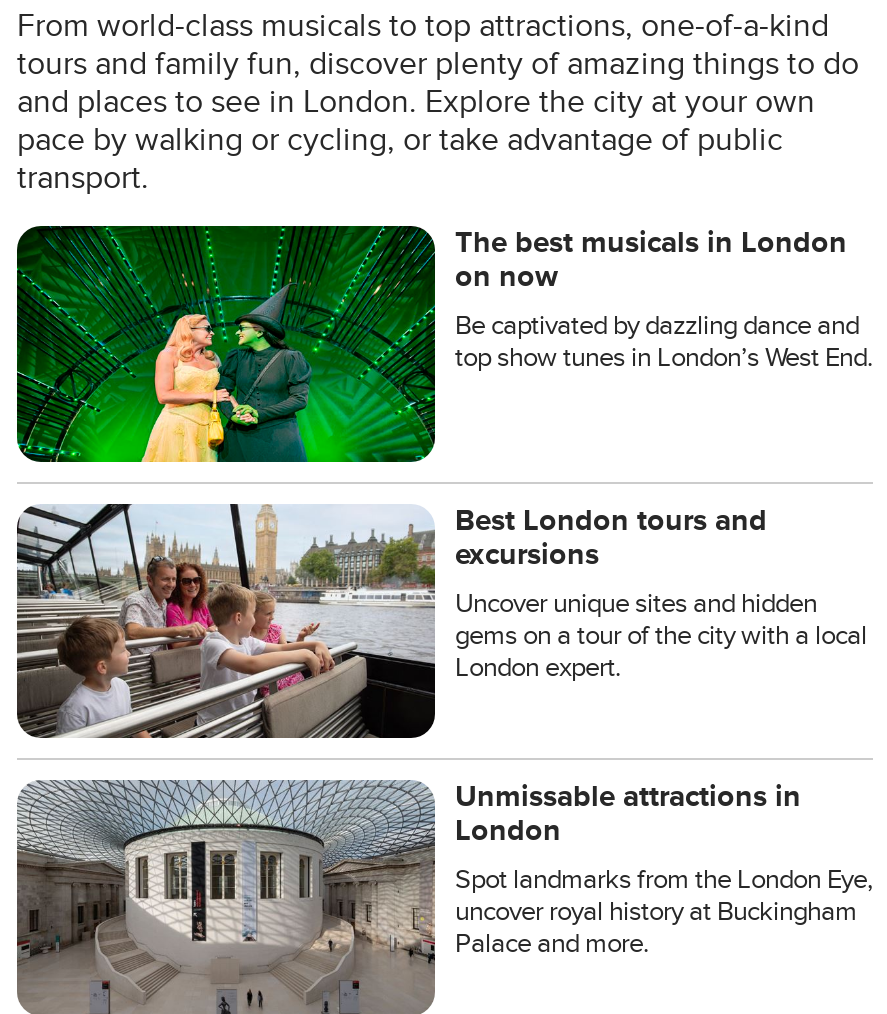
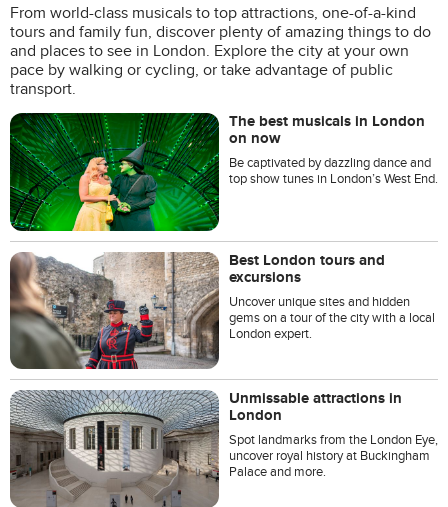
[17,502,435,740] [image] -> [10,251,219,370] [image]

